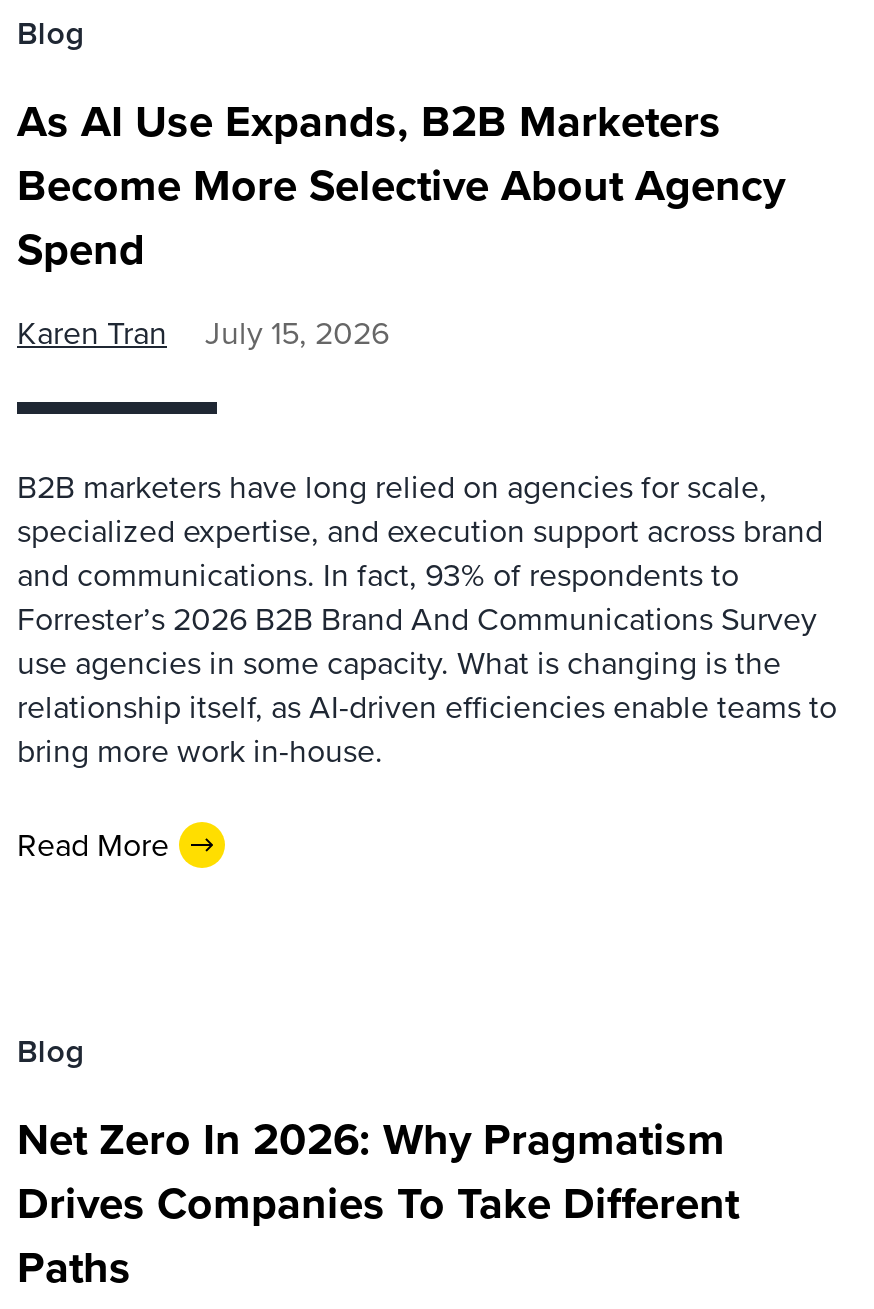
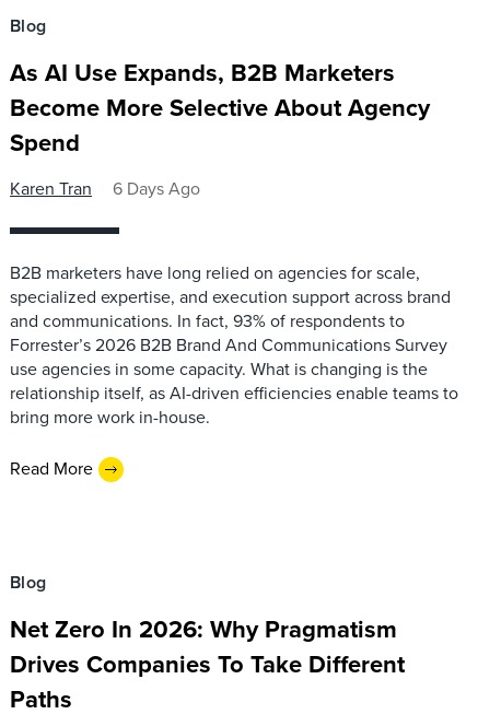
[17,309,389,353] Karen Tran July 15, 2026 -> [10,176,200,201] Karen Tran 6 Days Ago

